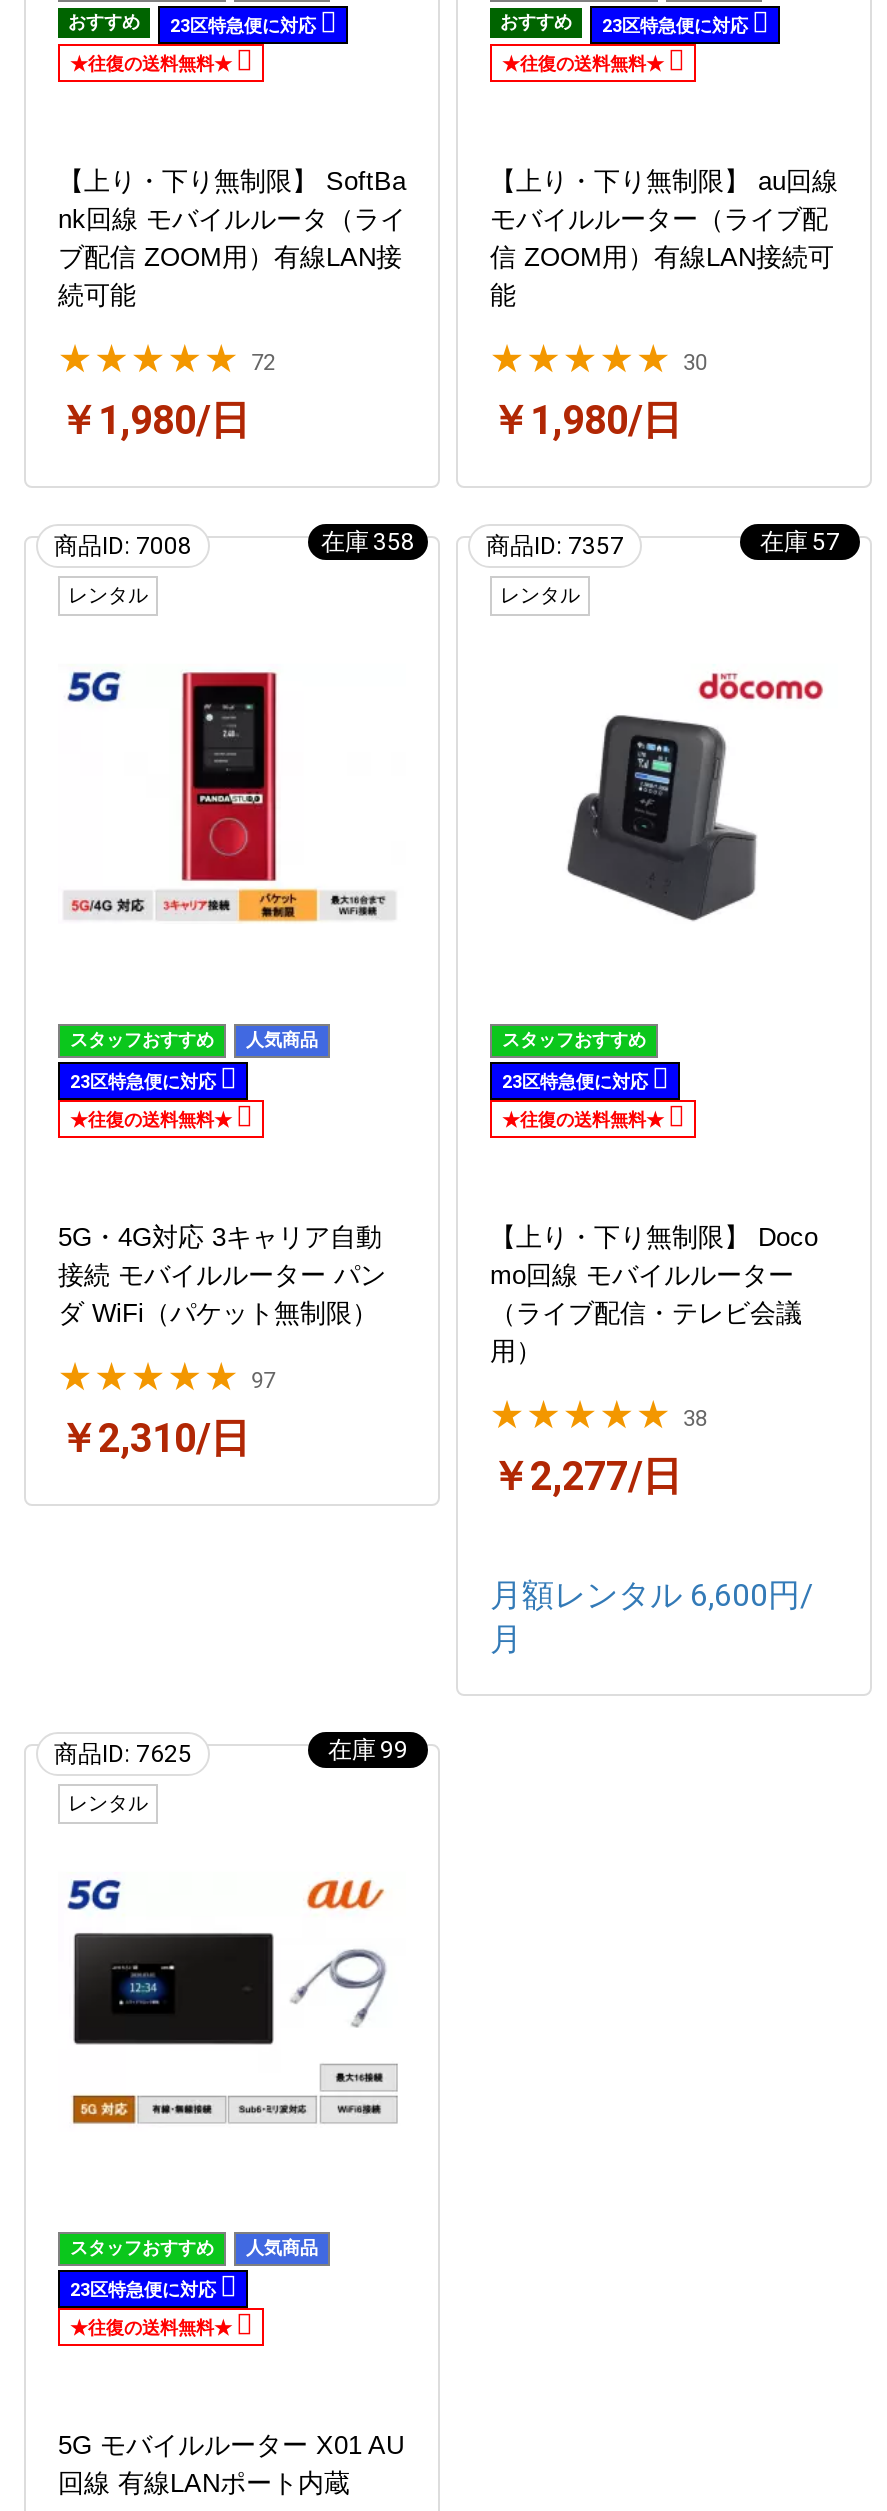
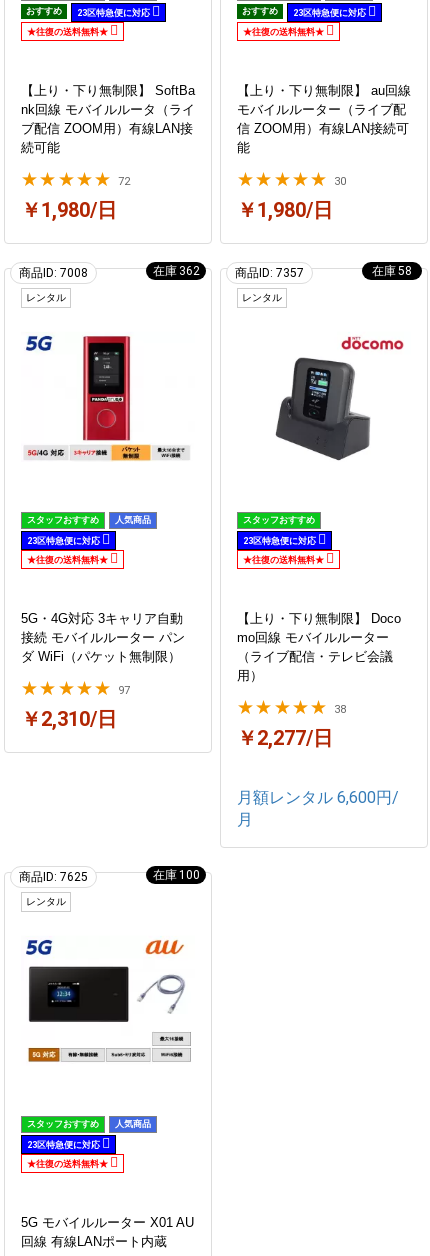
[373,527,415,555] 358 -> [178,264,199,278] 362
[812,527,840,555] 57 -> [398,264,412,278] 58
[380,1735,408,1763] 99 -> [178,868,199,882] 100

